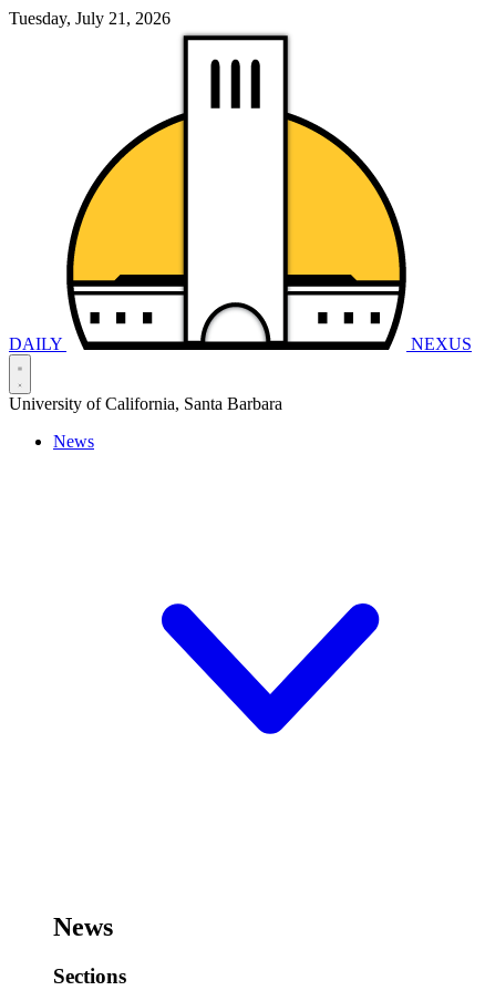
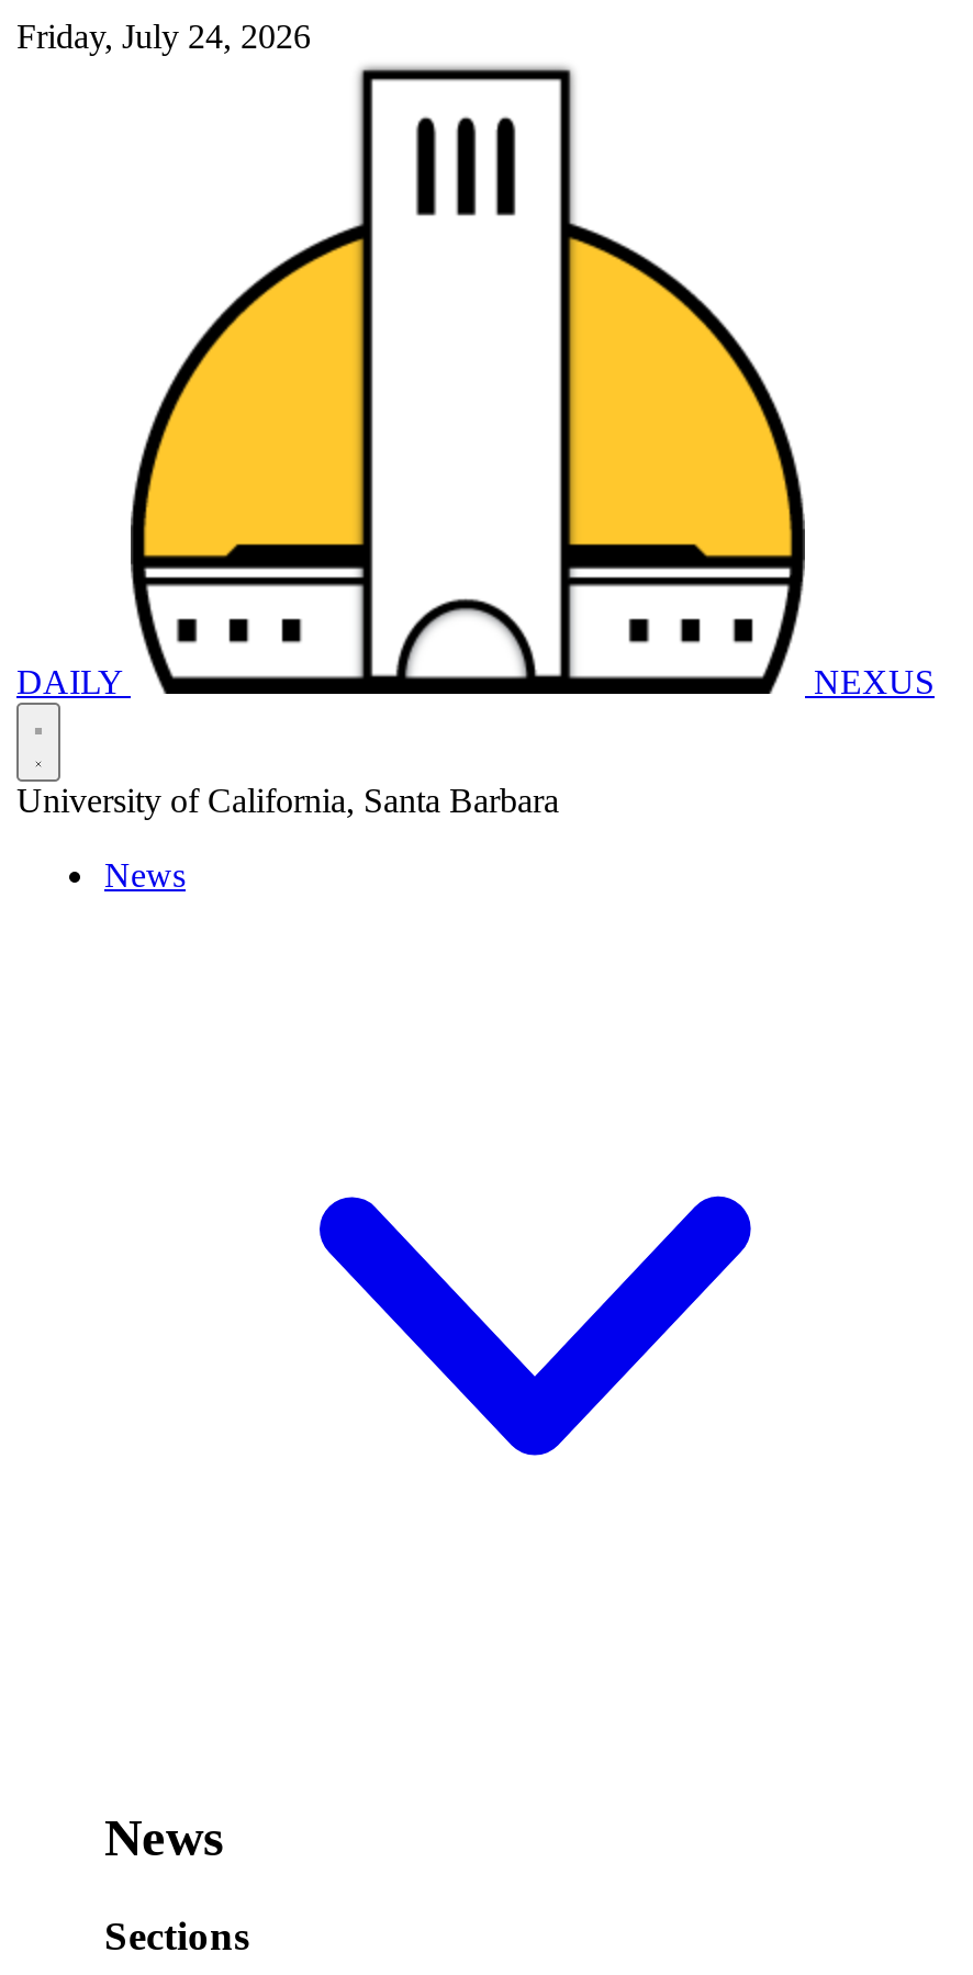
[9,9,171,28] Tuesday, July 21, 2026 -> [16,18,311,55] Friday, July 24, 2026

